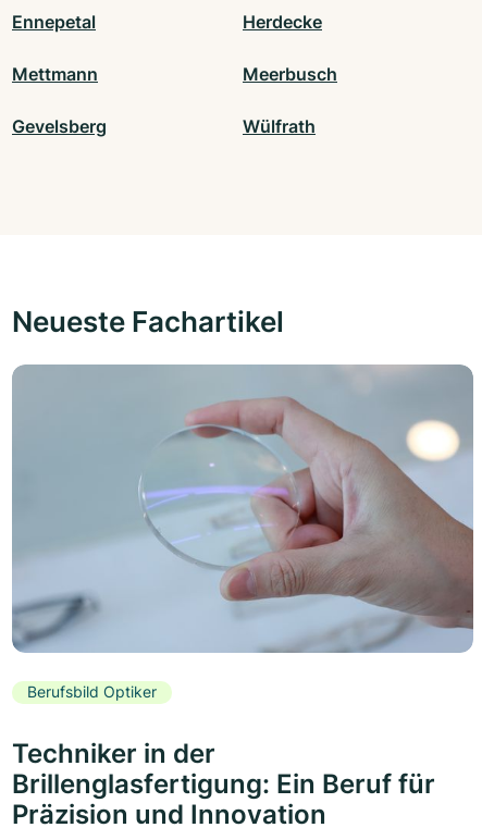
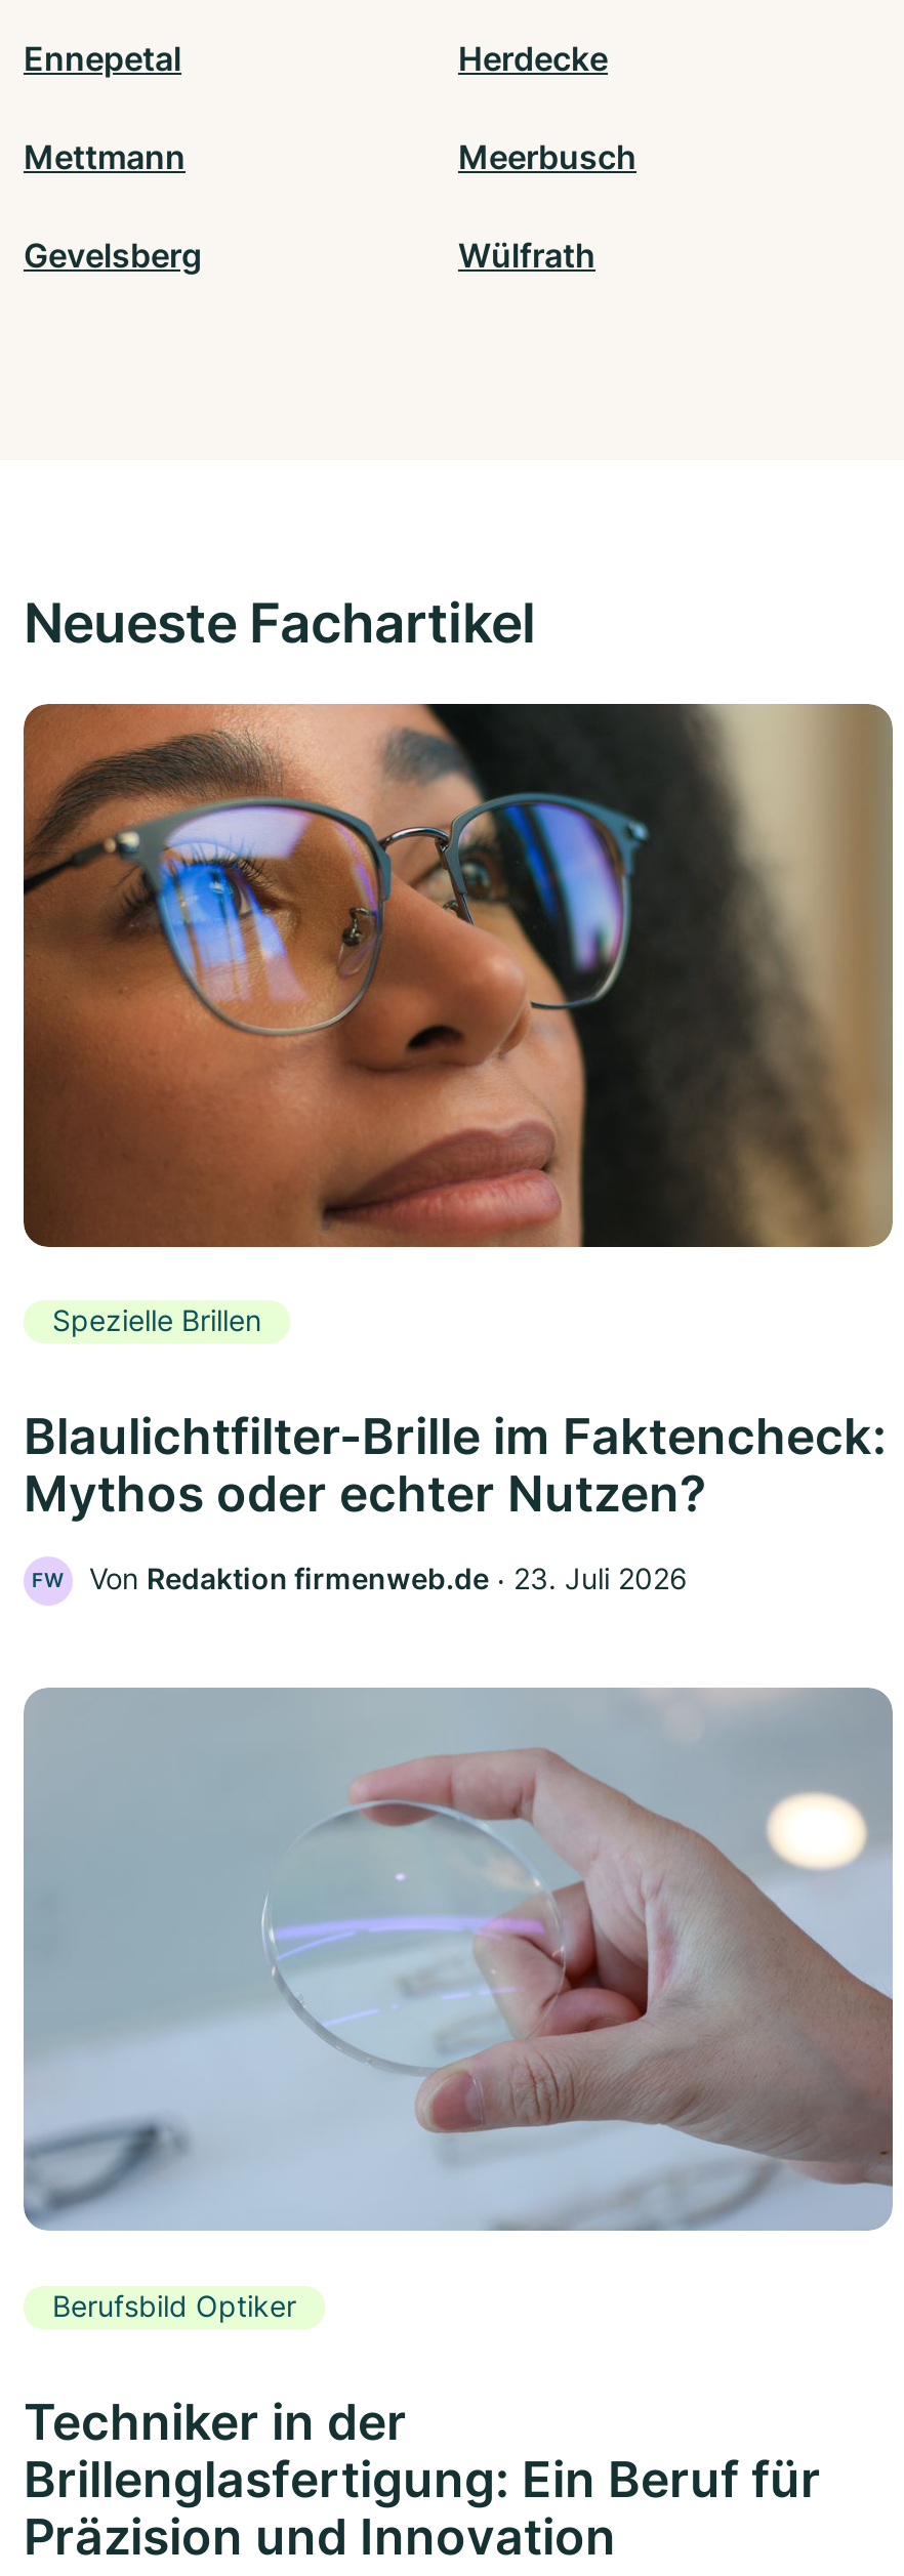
none -> [22,702,893,1596] [image] | Spezielle Brillen | Blaulichtfilter-Brille im Faktencheck: | Mythos oder echter Nutzen? | FW | Von Redaktion firmenweb.de ‧ 23. Juli 2026

